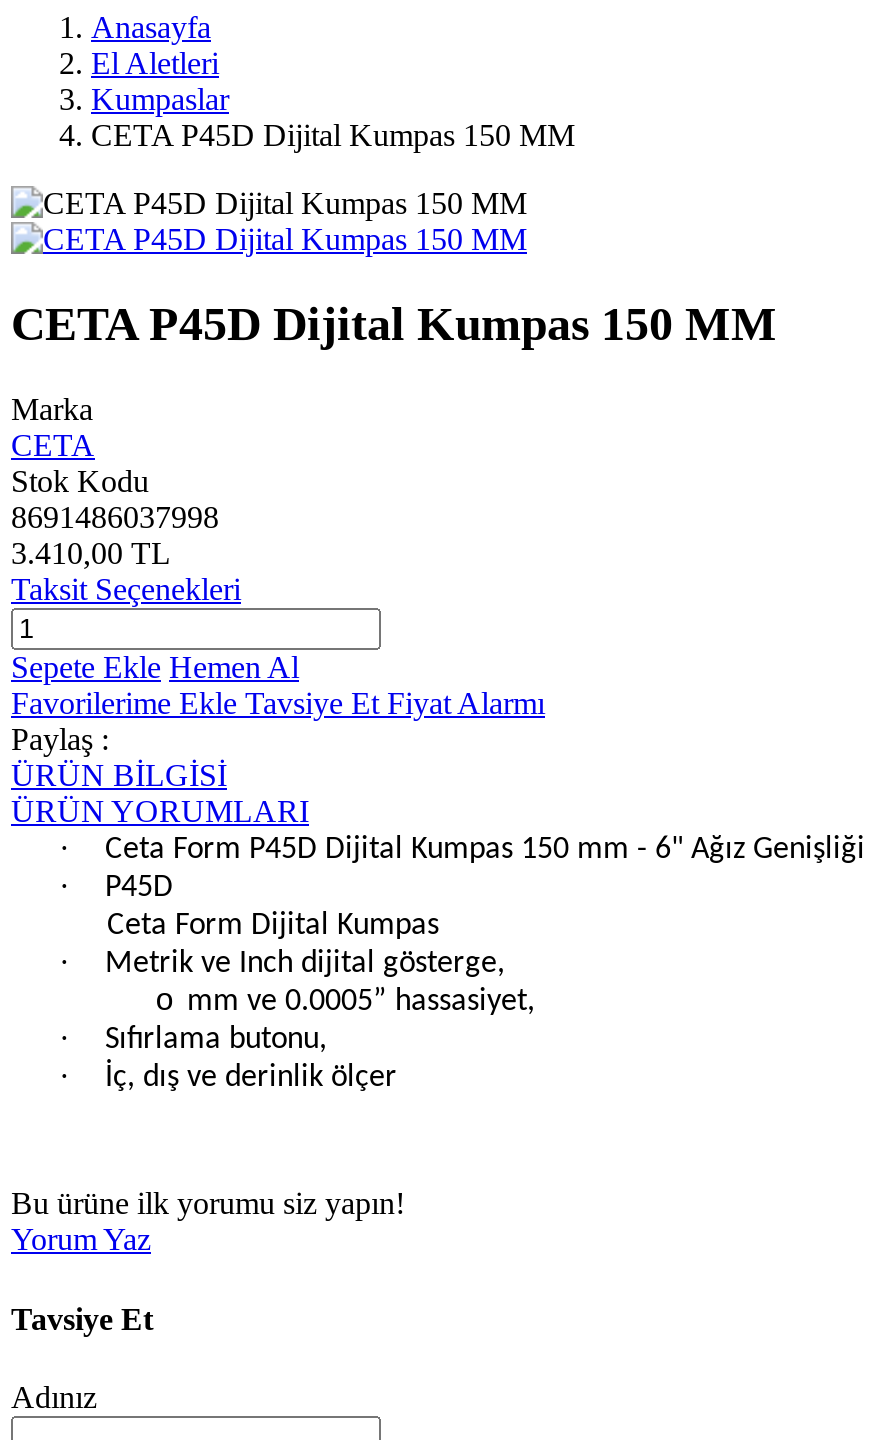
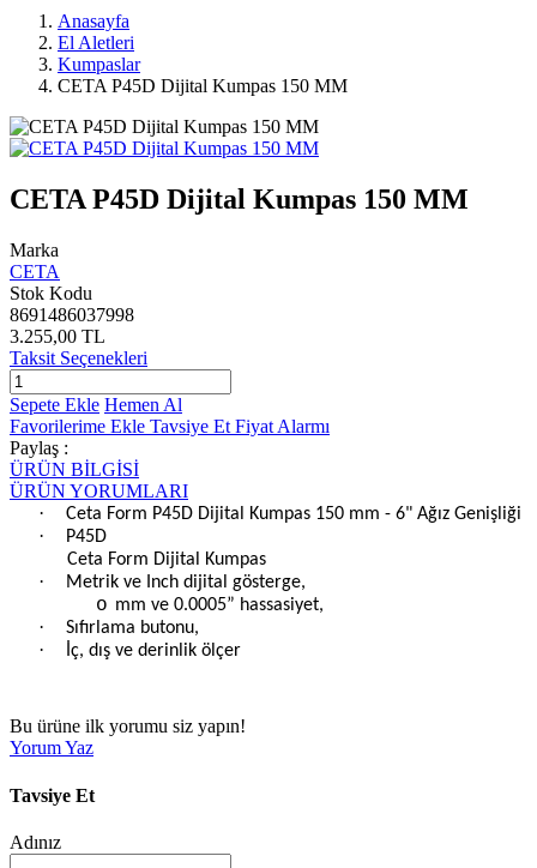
[11,536,171,570] 3.410,00 TL -> [10,326,105,346] 3.255,00 TL

